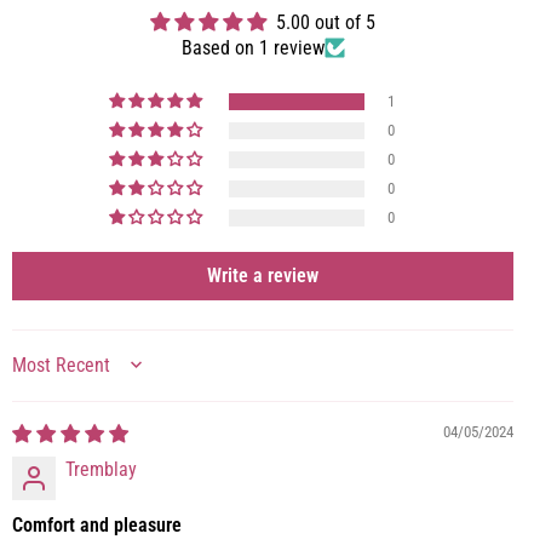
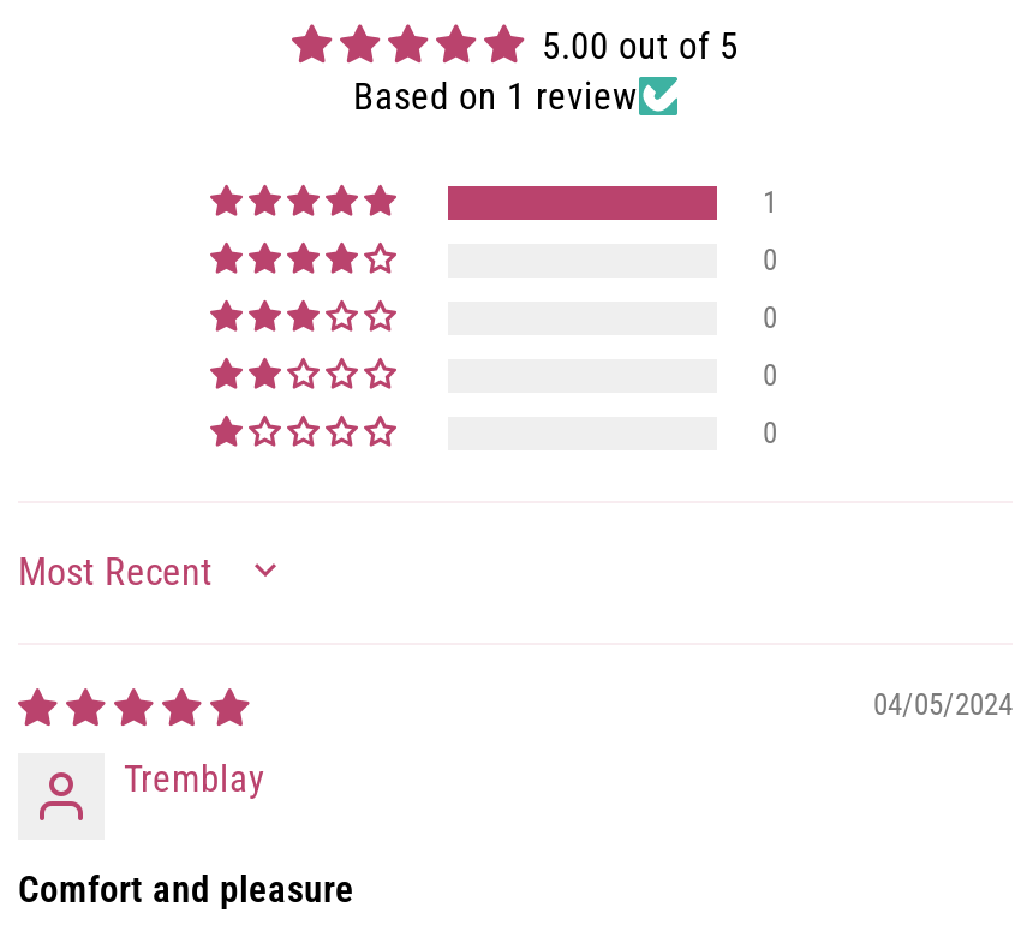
[207,264,318,287] Write a review -> none

